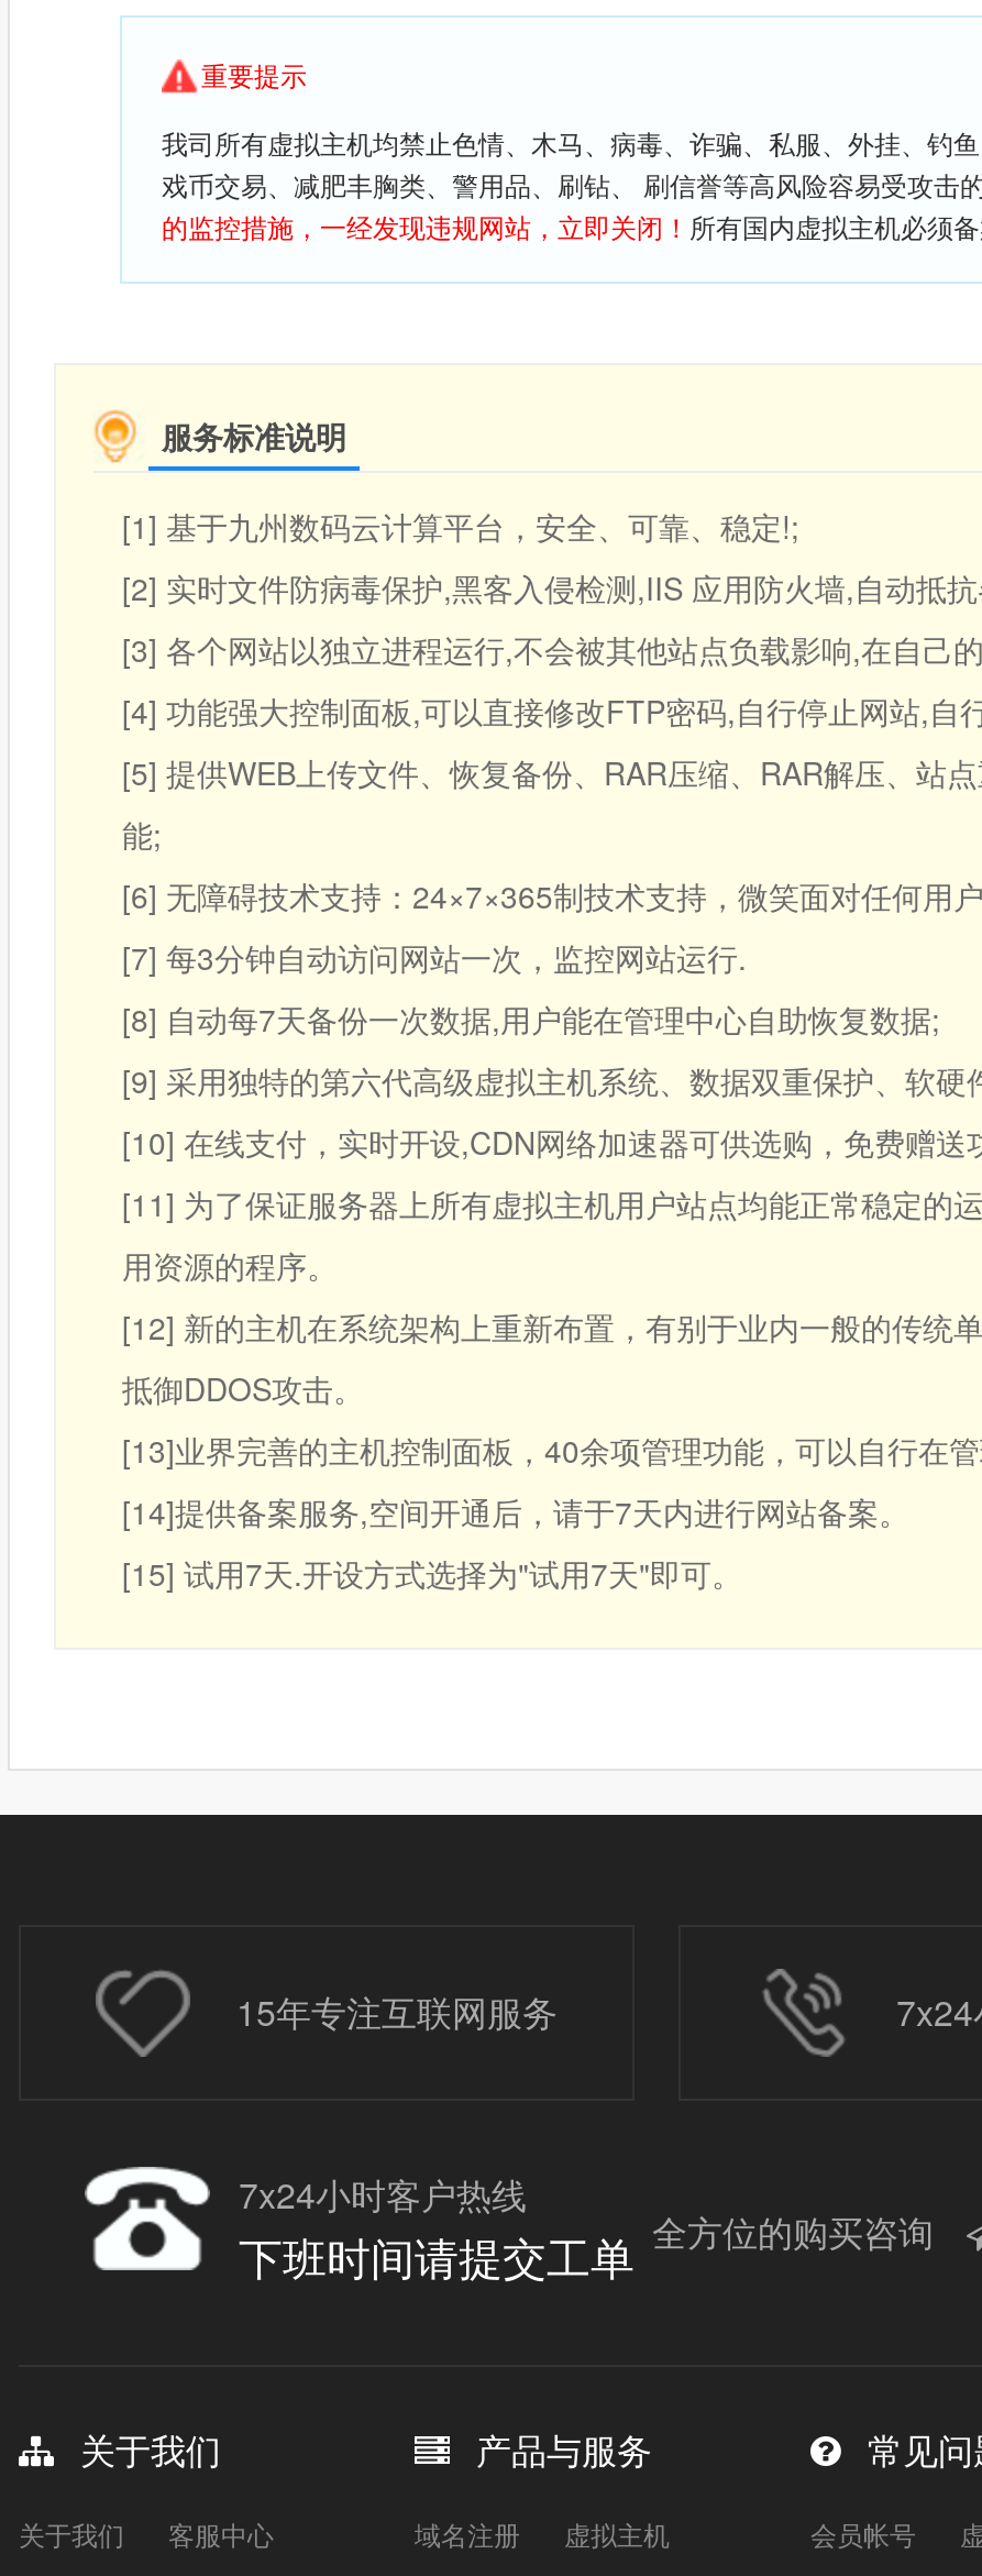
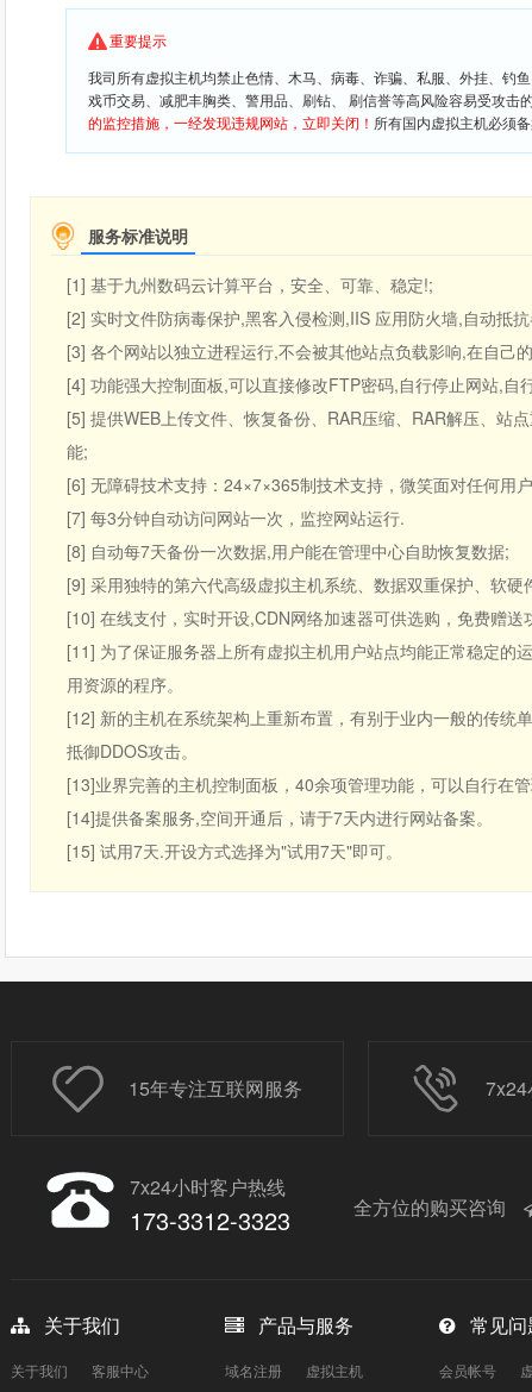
[239,2207,934,2288] 下班时间请提交工单全方位的购买咨询 -> [130,1193,506,1237] 173-3312-3323 | 全方位的购买咨询

